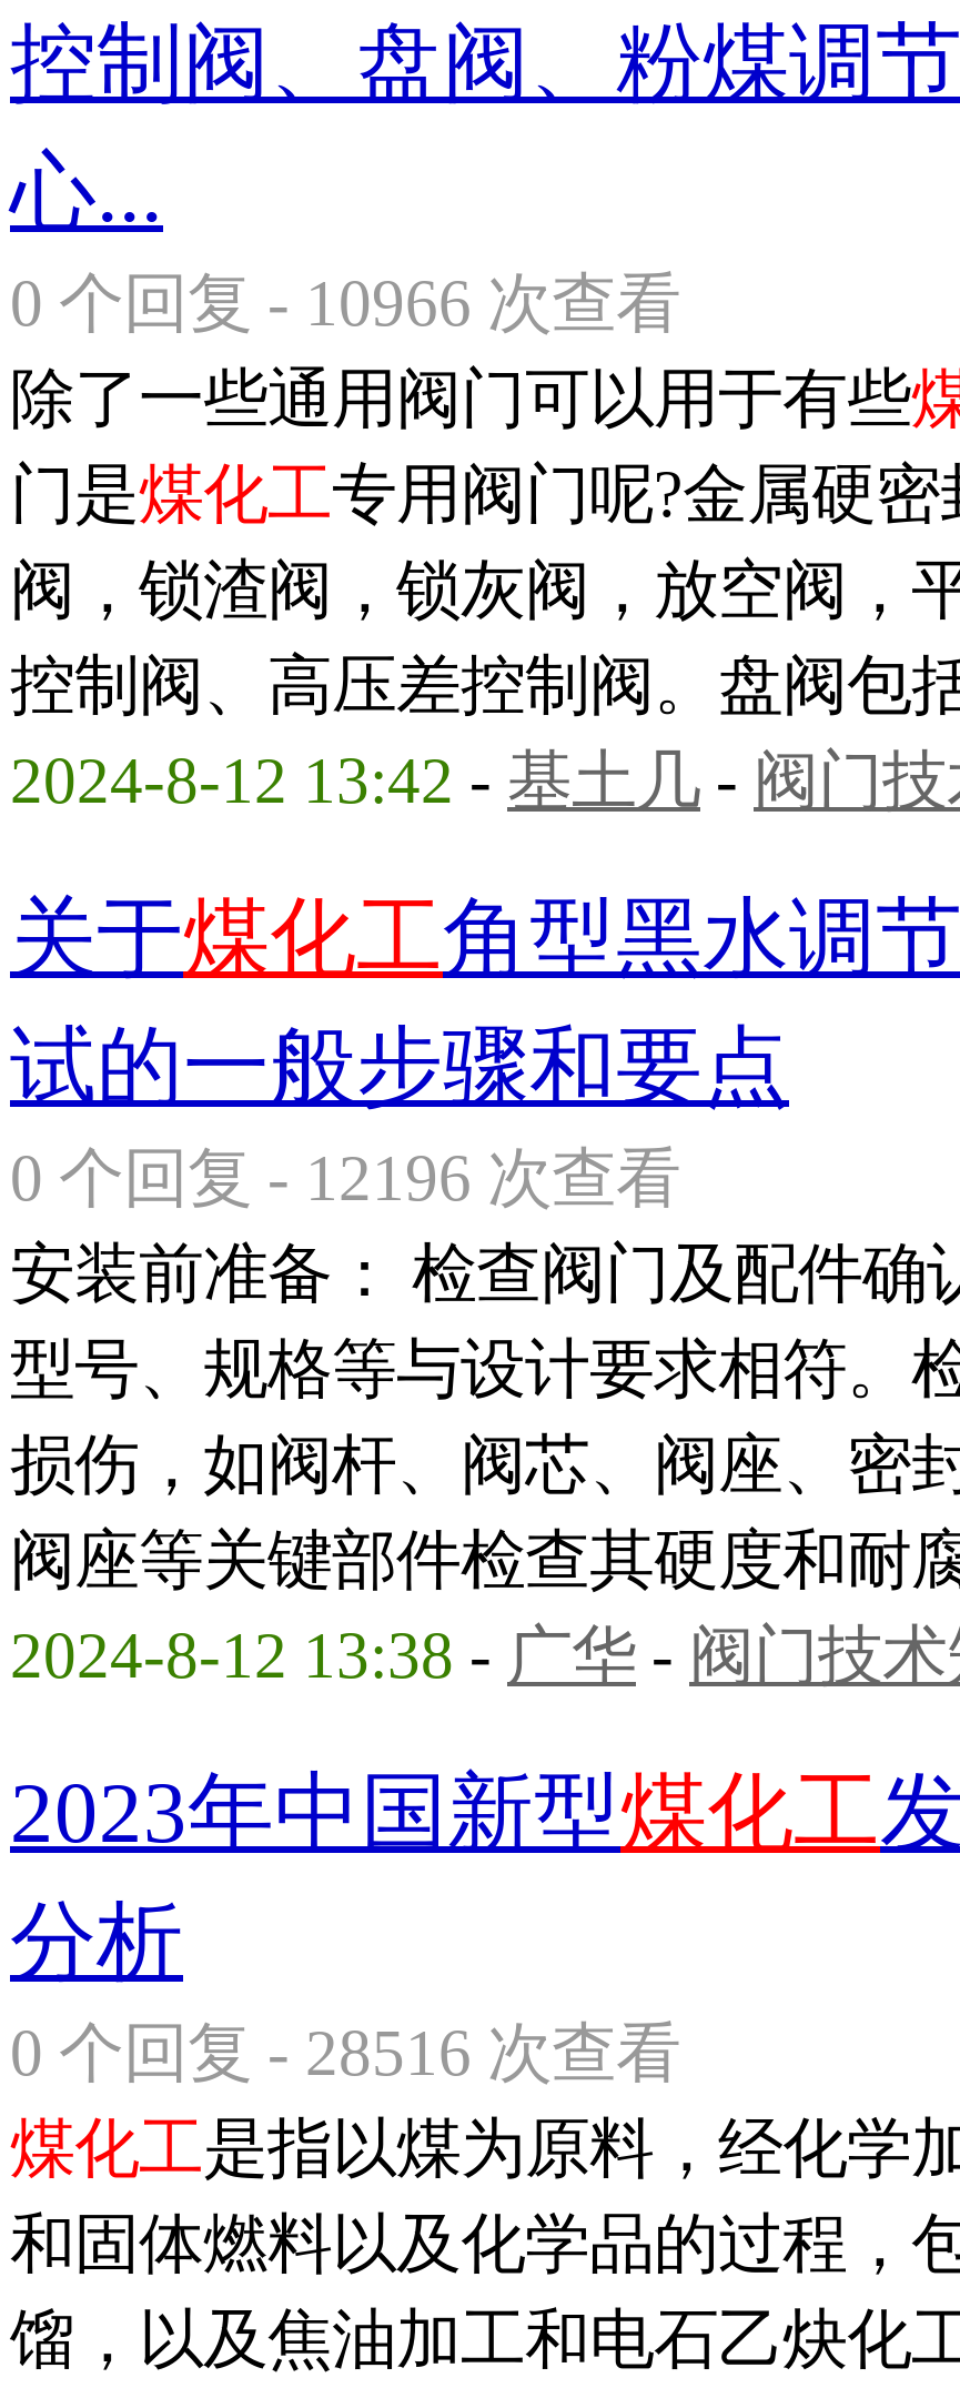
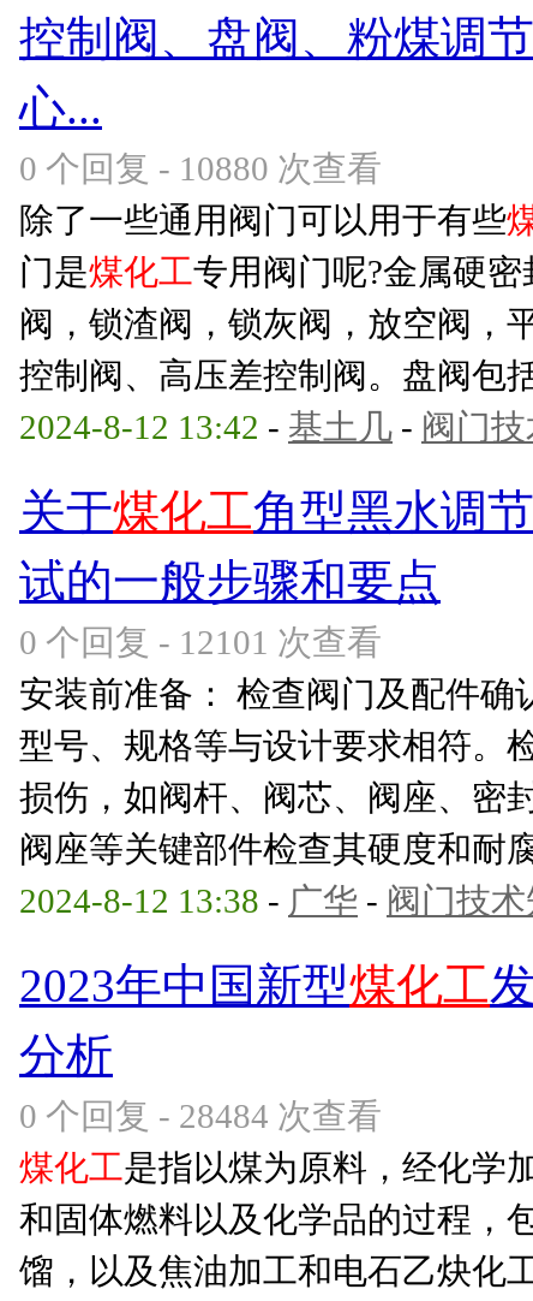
[10,268,680,339] 0 个回复 - 10966 次查看 -> [19,149,382,188] 0 个回复 - 10880 次查看
[10,1142,680,1213] 0 个回复 - 12196 次查看 -> [19,623,382,661] 0 个回复 - 12101 次查看
[10,2017,680,2088] 0 个回复 - 28516 次查看 -> [19,1097,382,1135] 0 个回复 - 28484 次查看

